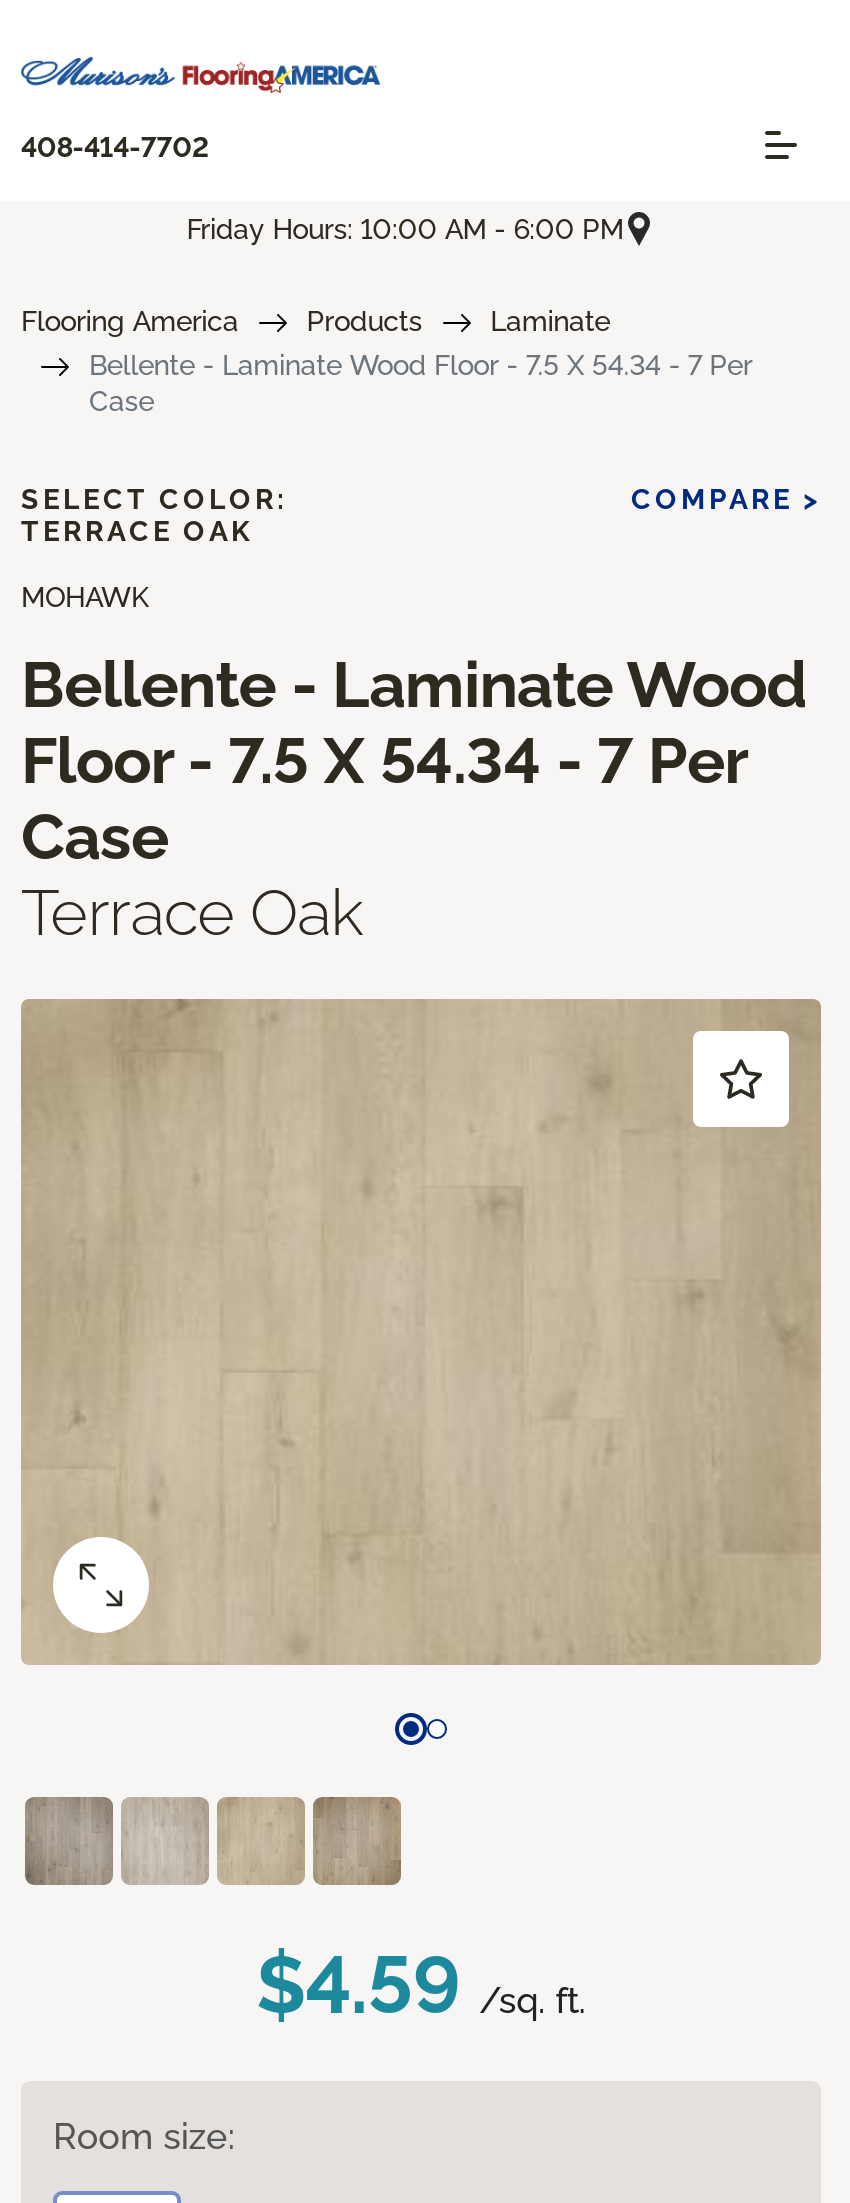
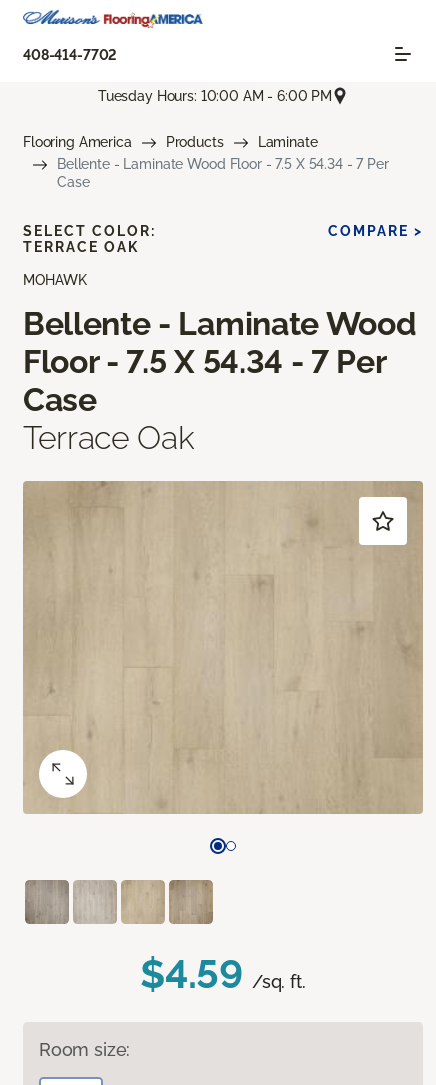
[186,212,624,244] Friday Hours: 10:00 AM - 6:00 PM -> [98,88,332,104] Tuesday Hours: 10:00 AM - 6:00 PM

